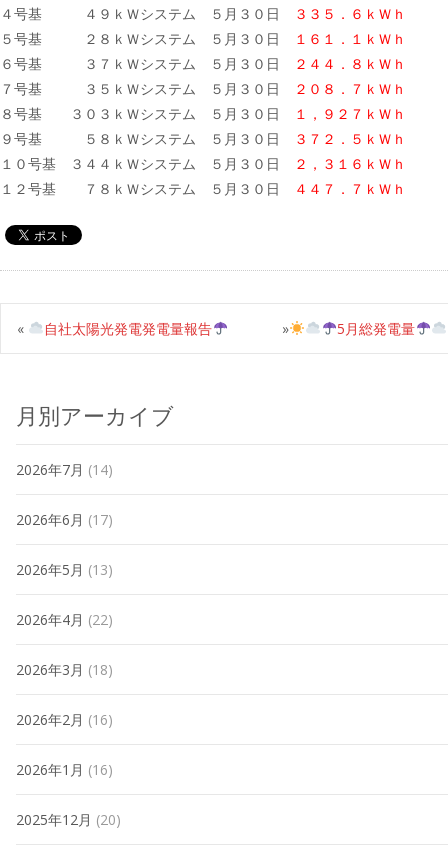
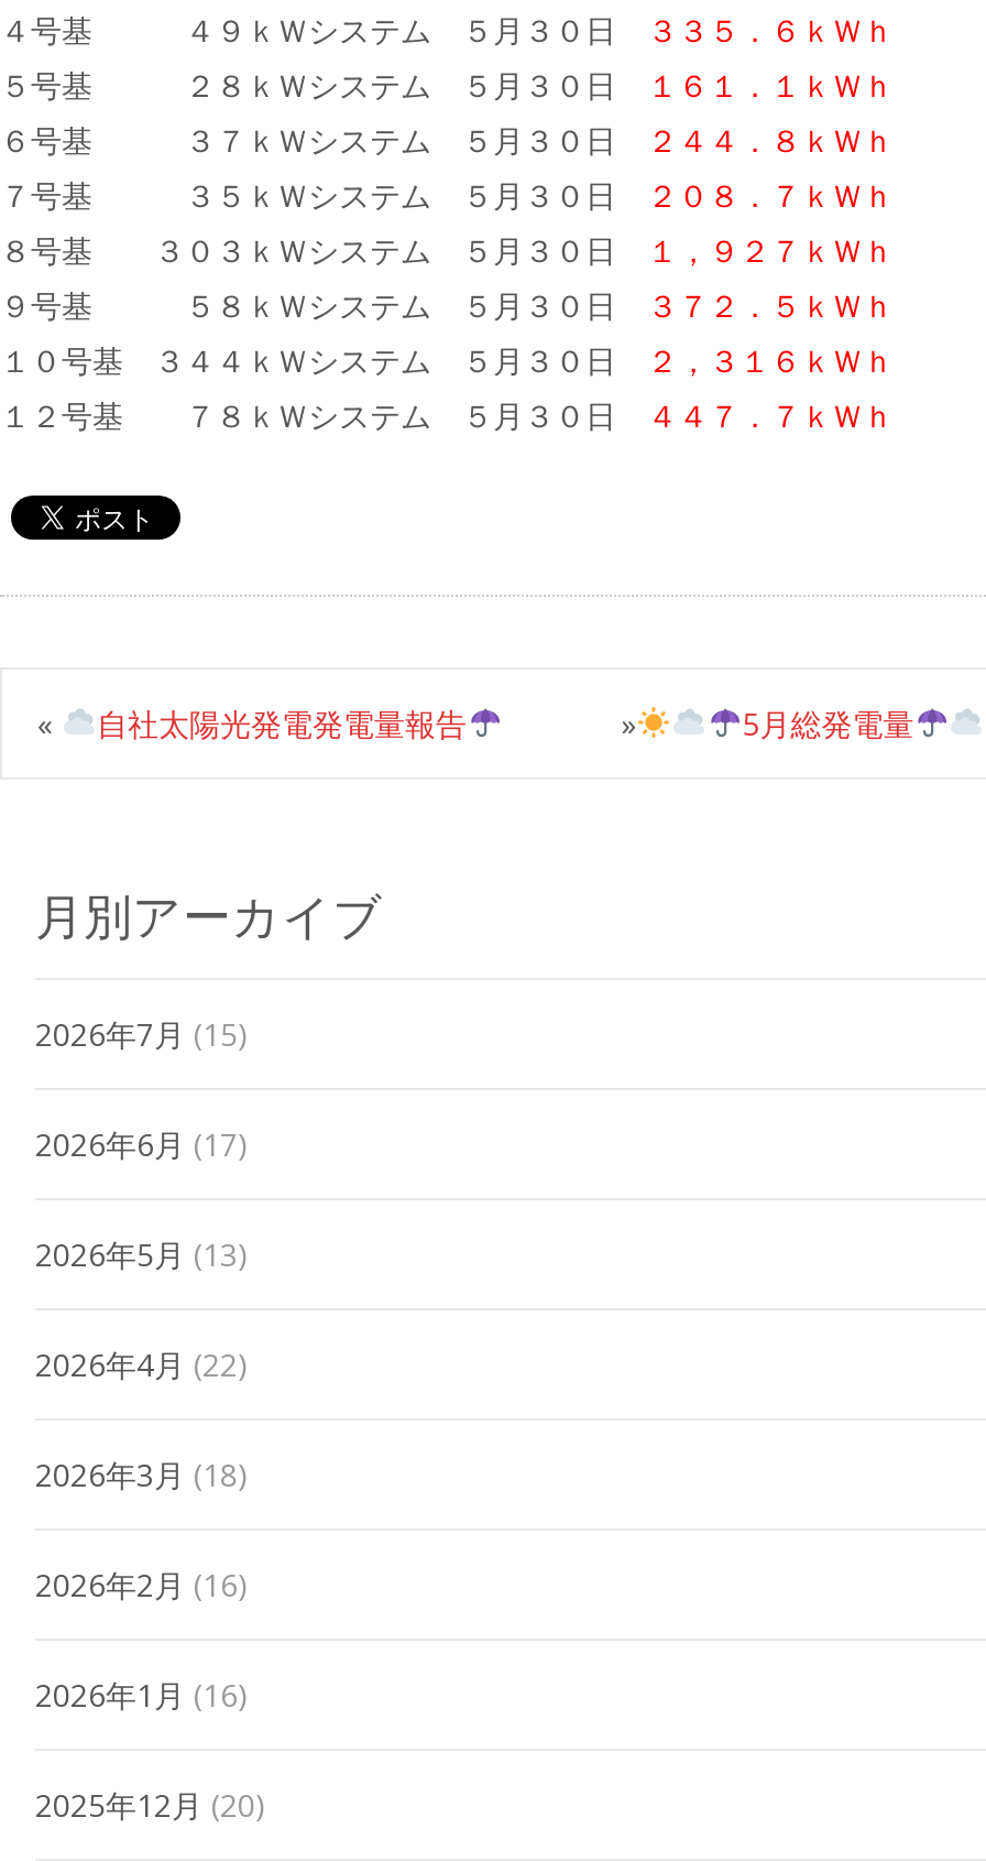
[16,460,113,479] 2026年7月(14) -> [35,1013,249,1055] 2026年7月(15)

